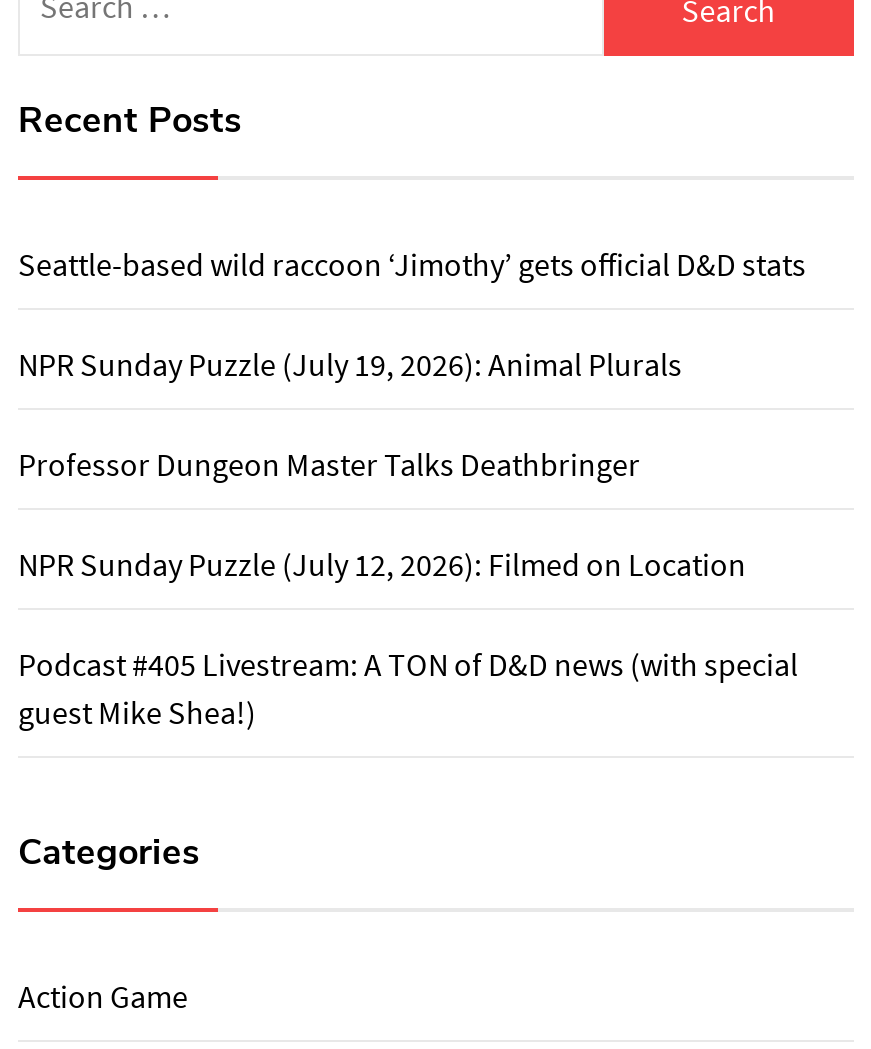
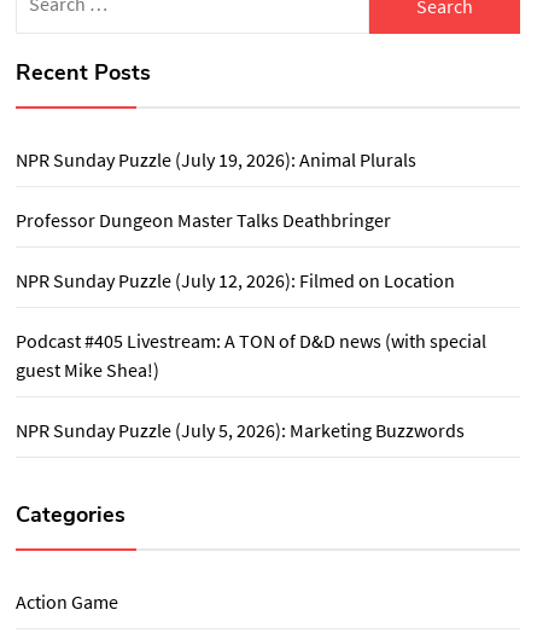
[18,244,806,284] Seattle-based wild raccoon ‘Jimothy’ gets official D&D stats -> none
moved [18,344,798,732] -> [16,147,486,382]: NPR Sunday Puzzle (July 19, 2026): Animal Plurals | Professor Dungeon Master Talks Deathbringer | NPR Sunday Puzzle (July 12, 2026): Filmed on Location | Podcast #405 Livestream: A TON of D&D news (with special | guest Mike Shea!)
none -> [16,418,465,442] NPR Sunday Puzzle (July 5, 2026): Marketing Buzzwords

